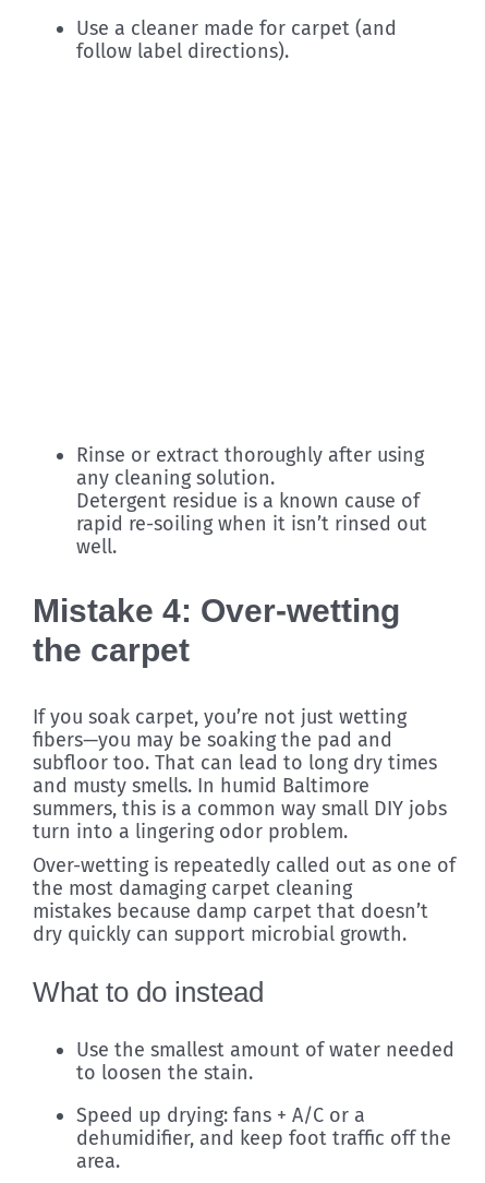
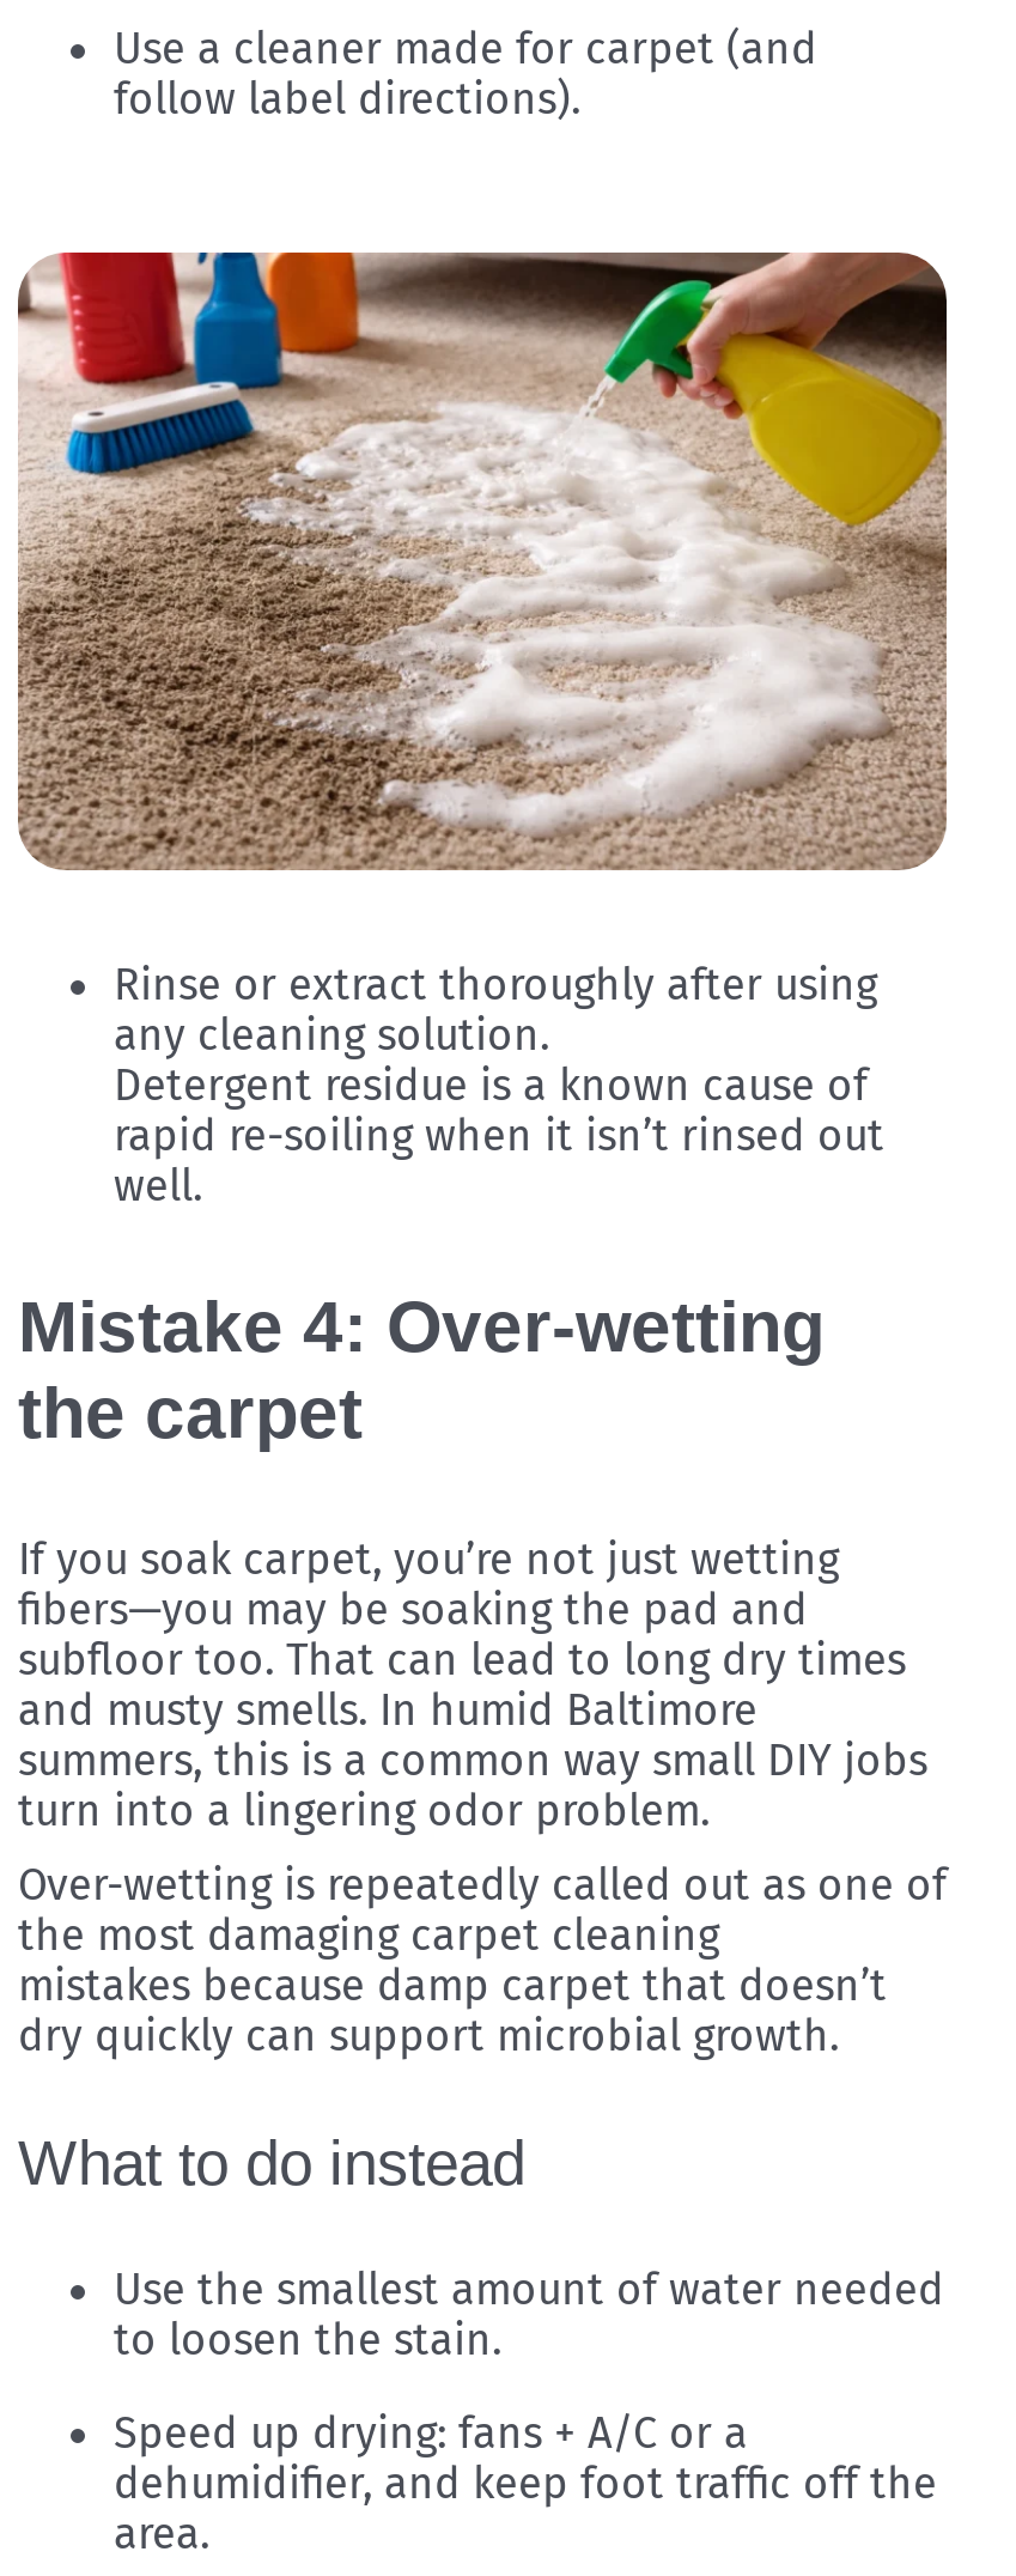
none -> [16,250,949,873] [image]

